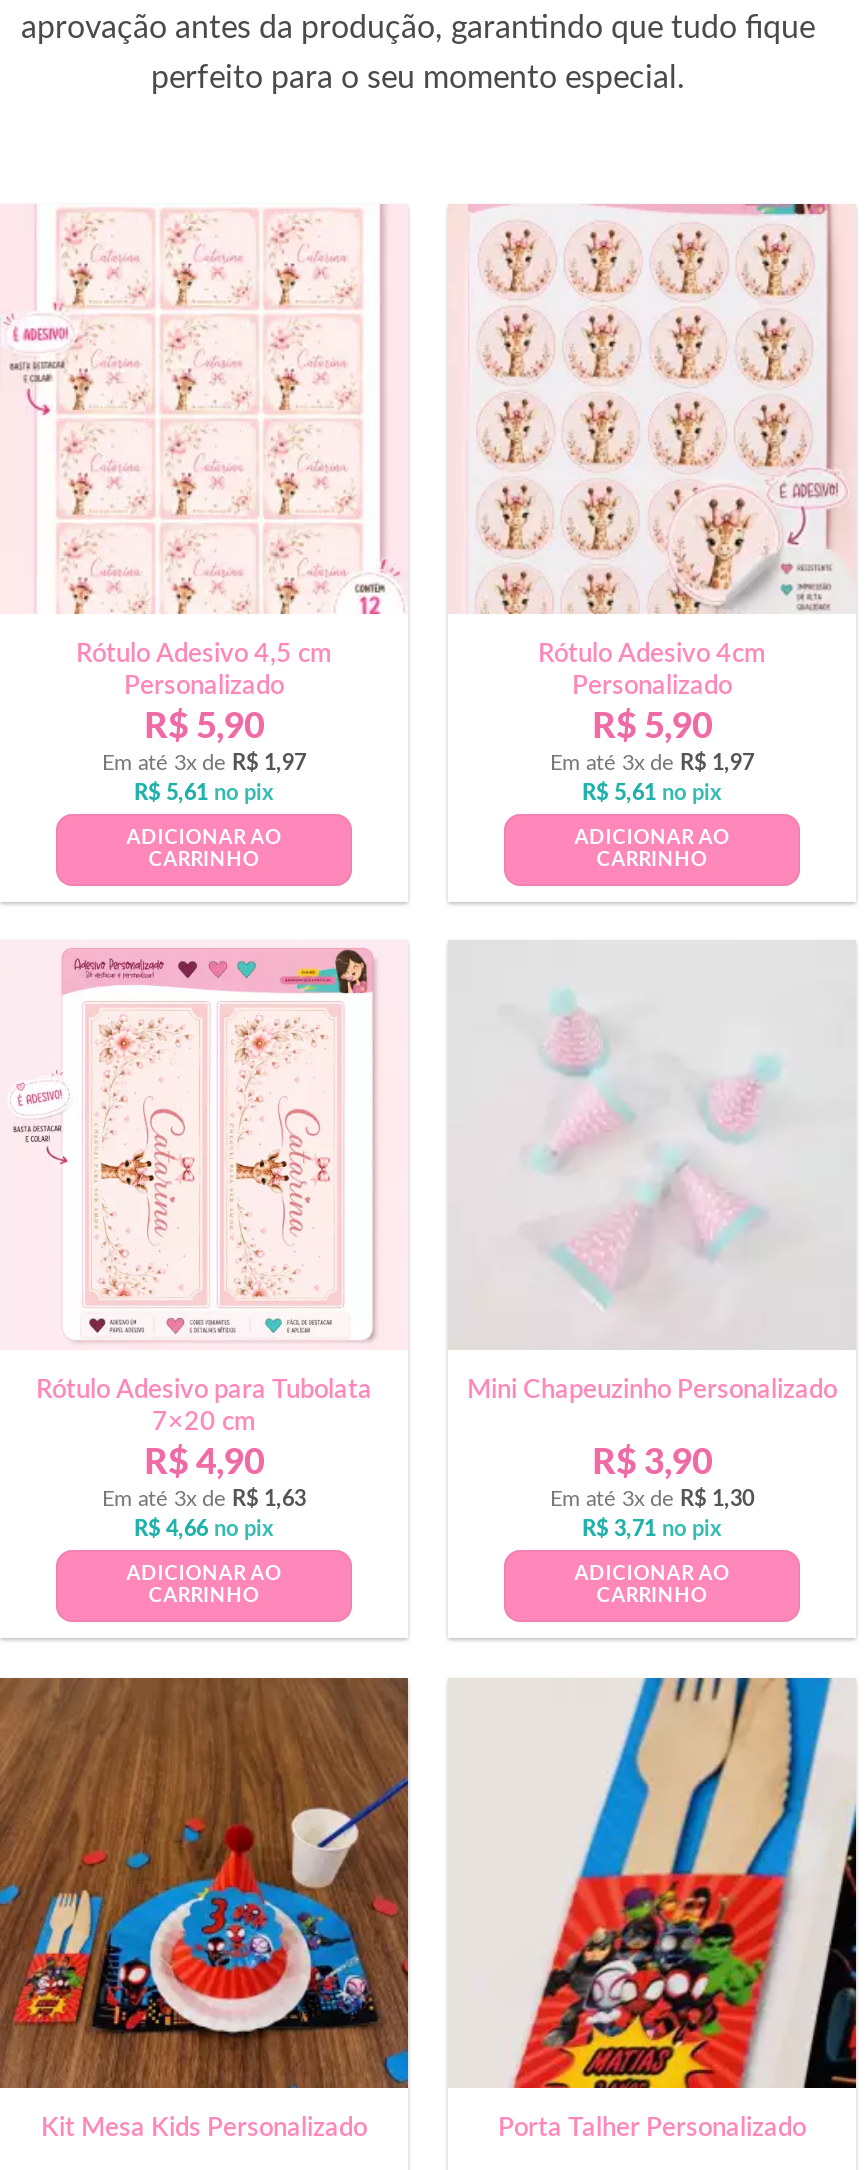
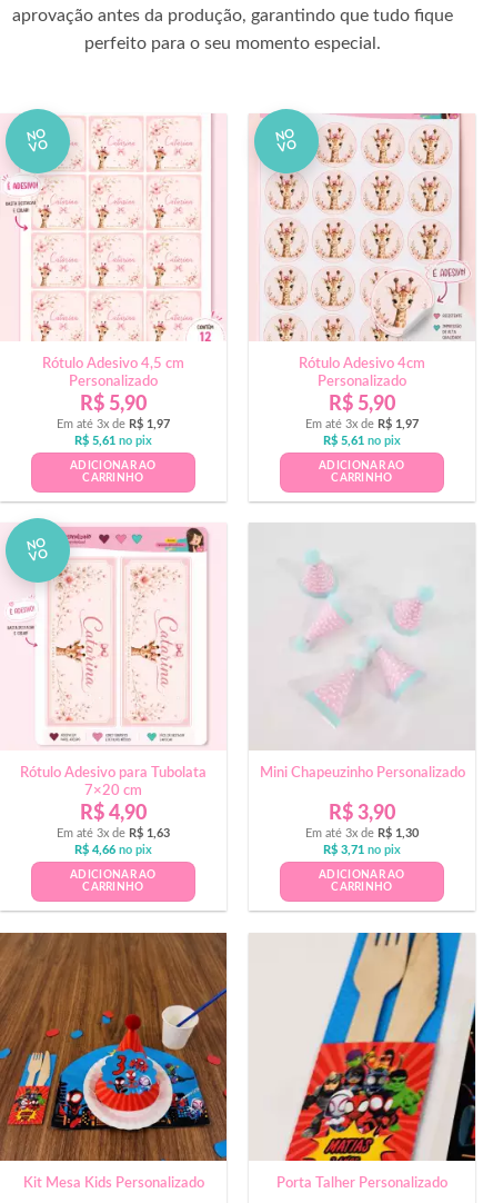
none -> [26,127,49,154] NO | VO
none -> [274,127,298,154] NO | VO
[10,196,126,314] [image] -> [4,108,71,176] [image]
[458,196,574,314] [image] -> [253,108,320,176] [image]
none -> [26,536,49,563] NO | VO
[10,932,126,1050] [image] -> [4,517,71,585] [image]

